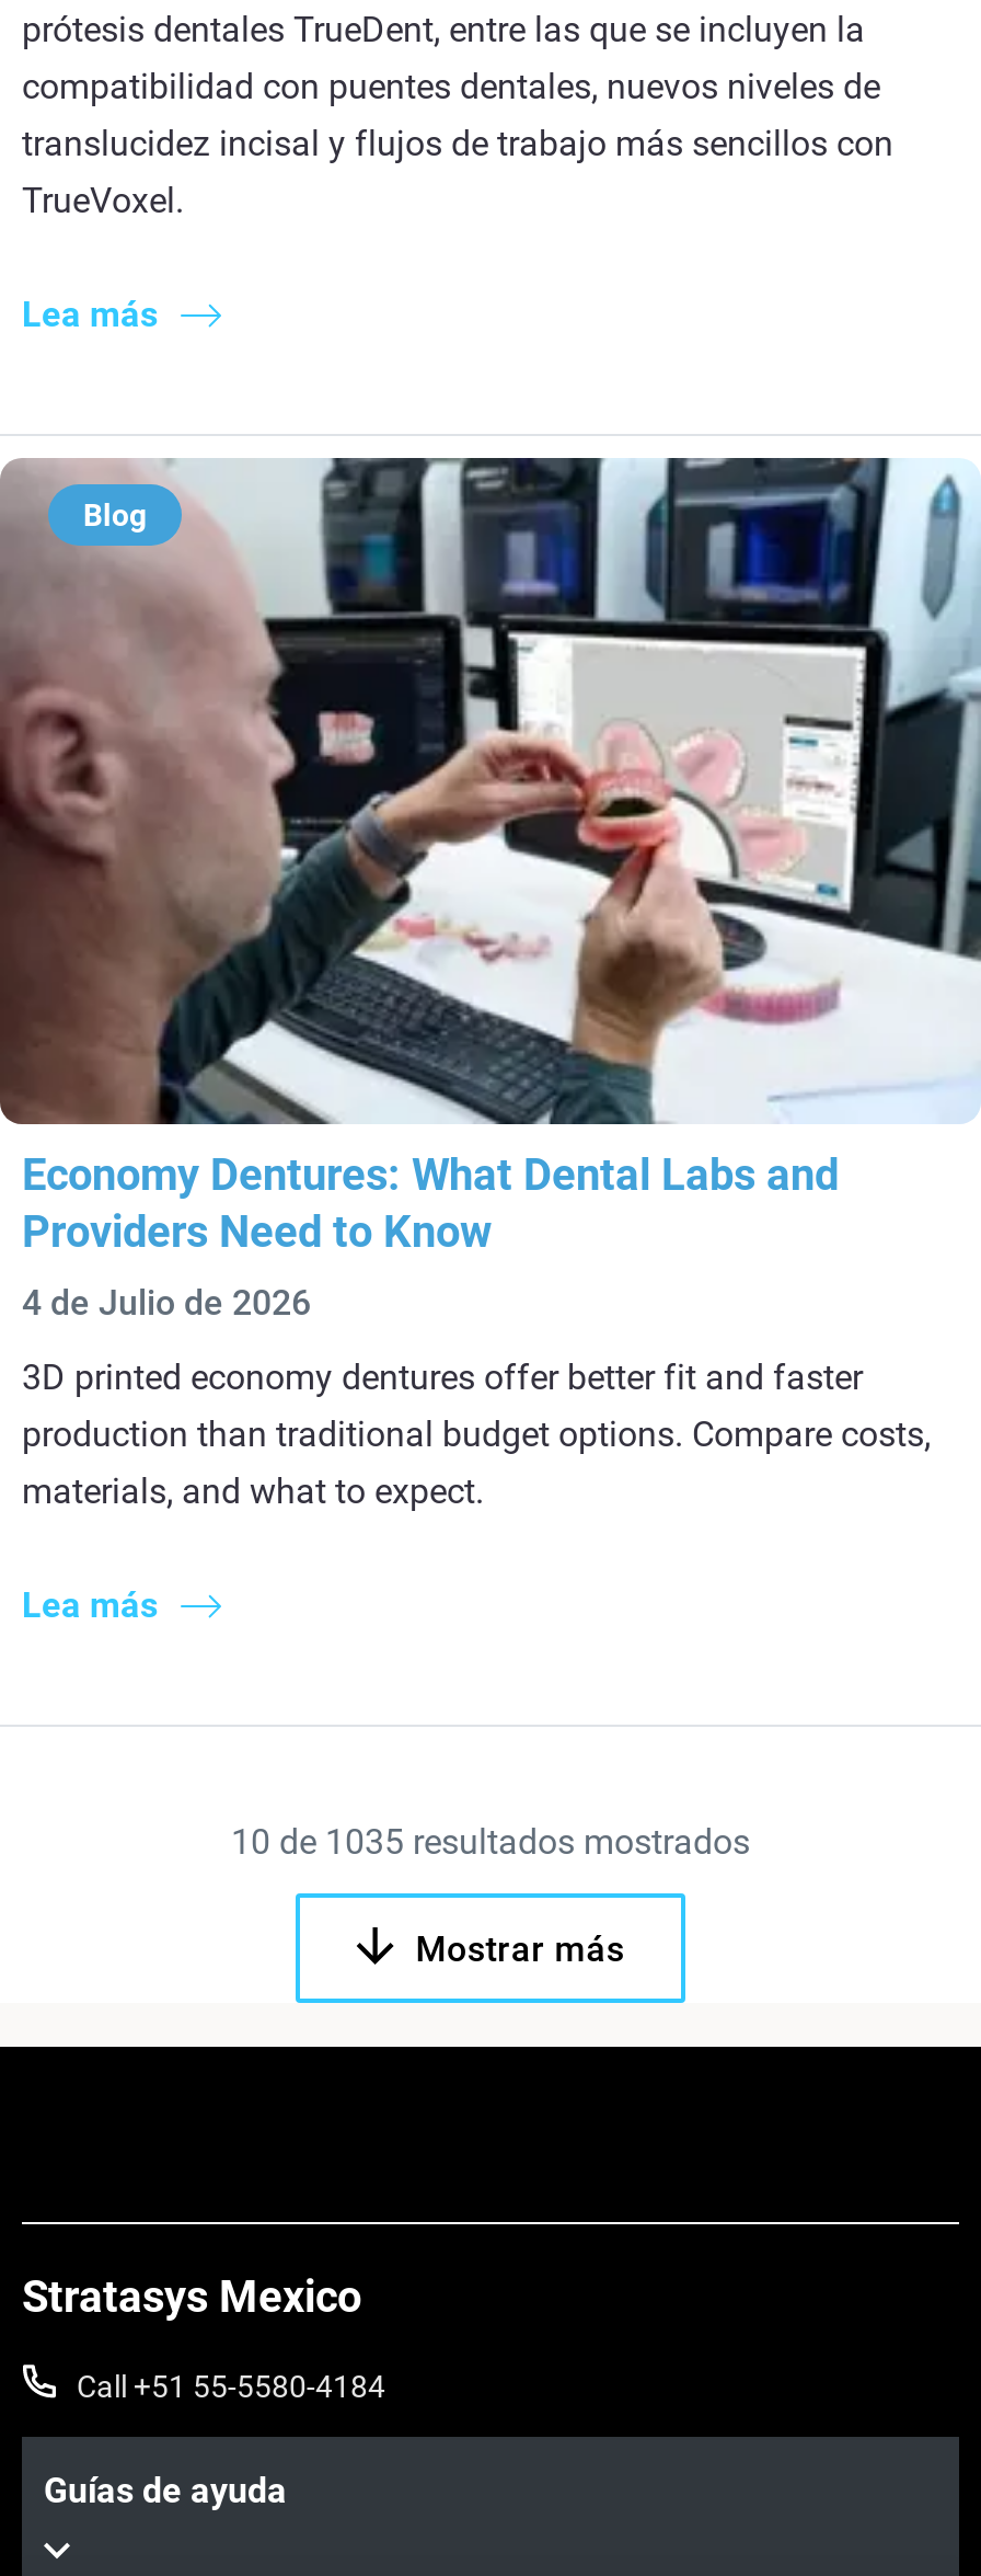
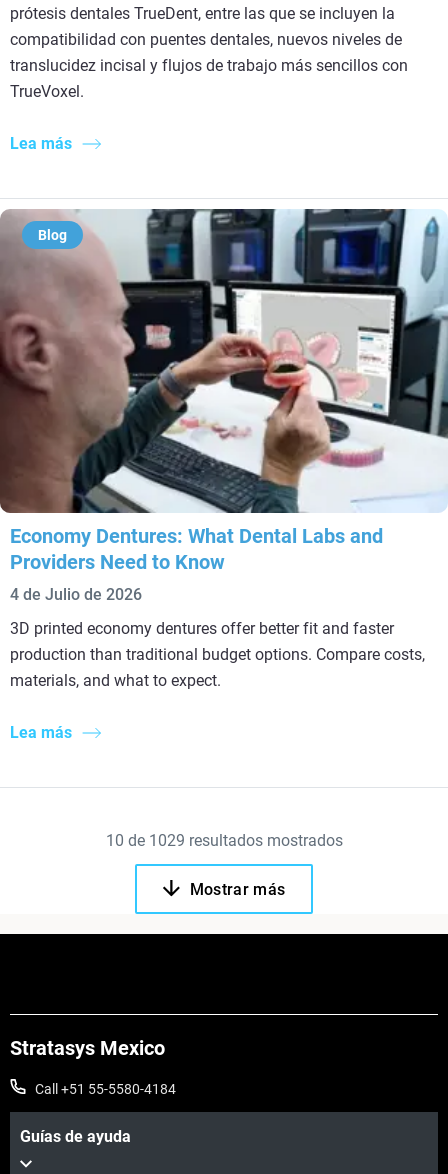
[231,1821,750,1862] 10 de 1035 resultados mostrados -> [105,831,342,850] 10 de 1029 resultados mostrados

